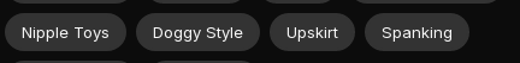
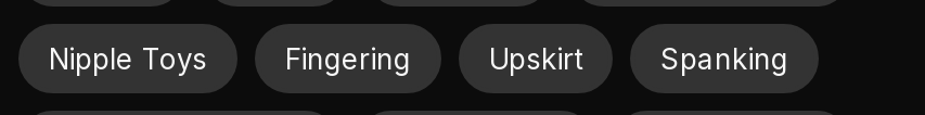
[153,22,243,41] Doggy Style -> [285,41,411,76] Fingering

